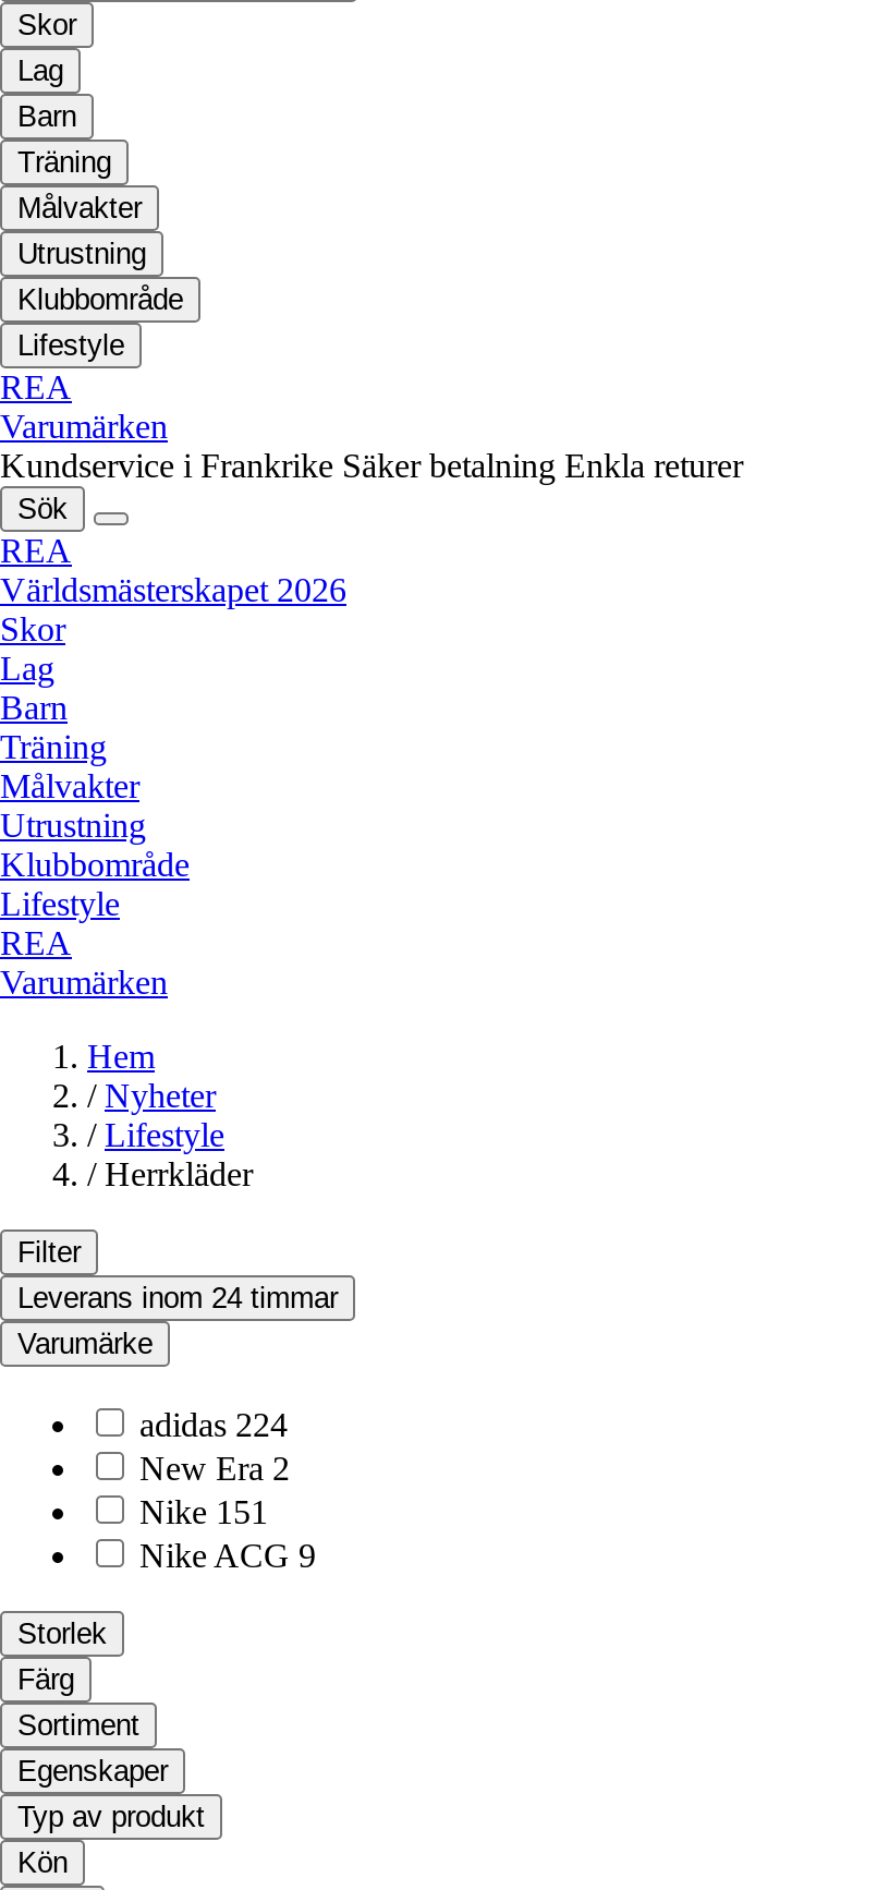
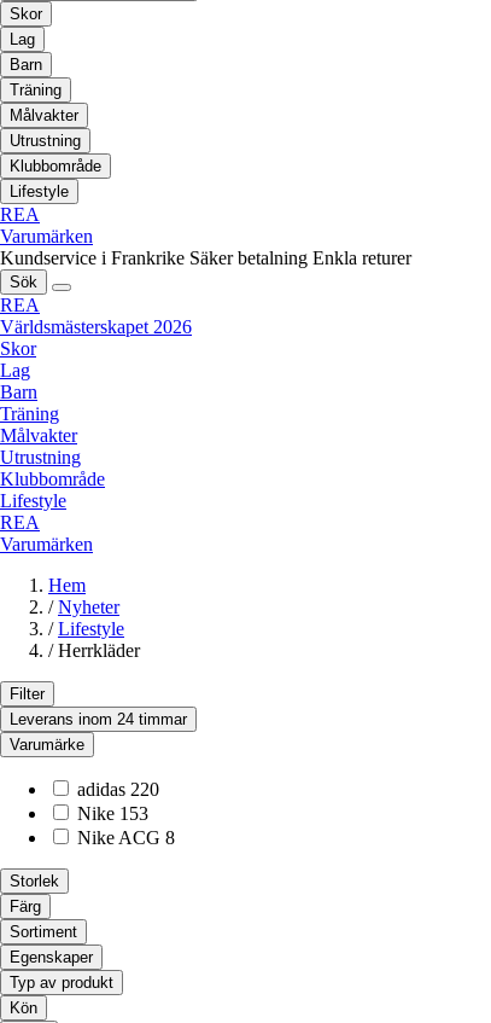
[139,1407,316,1575] adidas 224 | New Era 2 | Nike 151 | Nike ACG 9 -> [77,780,175,848] adidas 220 | Nike 153 | Nike ACG 8

